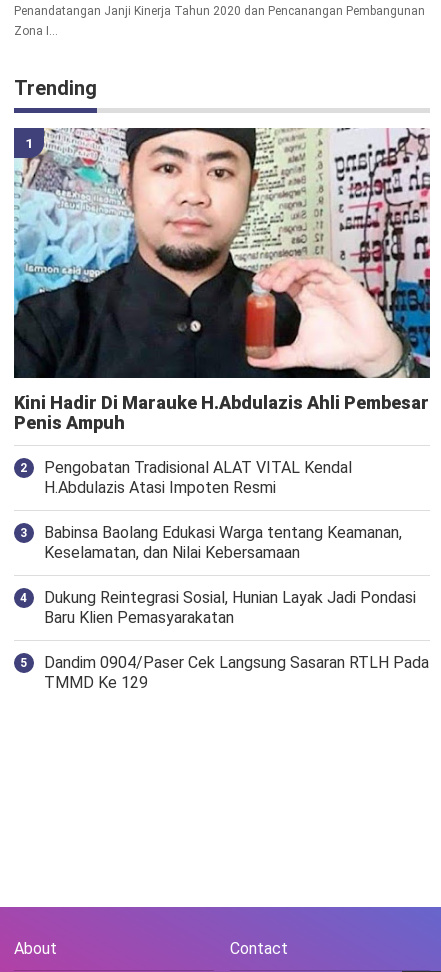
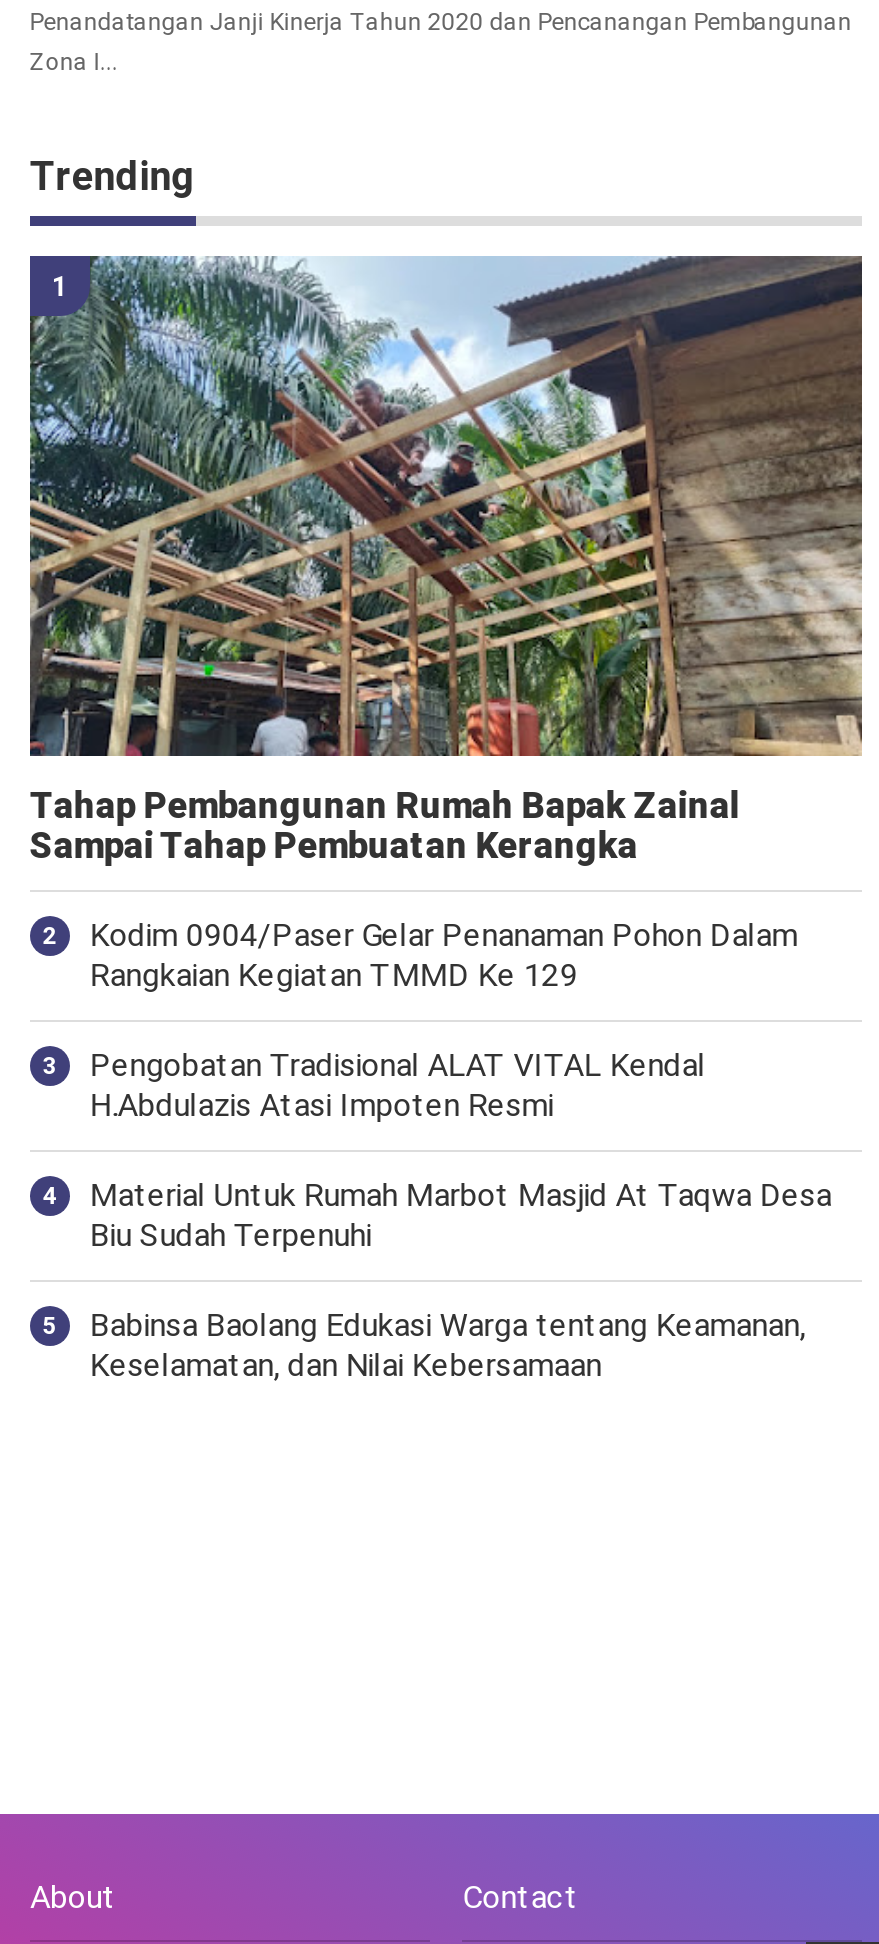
[13,127,431,433] [image] | Kini Hadir Di Marauke H.Abdulazis Ahli Pembesar | Penis Ampuh -> [28,254,864,995] [image] | Tahap Pembangunan Rumah Bapak Zainal | Sampai Tahap Pembuatan Kerangka | Kodim 0904/Paser Gelar Penanaman Pohon Dalam | Rangkaian Kegiatan TMMD Ke 129
moved [44,458,352,497] -> [89,1047,705,1125]: Pengobatan Tradisional ALAT VITAL Kendal | H.Abdulazis Atasi Impoten Resmi
none -> [89,1177,831,1255] Material Untuk Rumah Marbot Masjid At Taqwa Desa | Biu Sudah Terpenuhi
moved [44,523,402,562] -> [89,1307,805,1385]: Babinsa Baolang Edukasi Warga tentang Keamanan, | Keselamatan, dan Nilai Kebersamaan
[44,588,429,692] Dukung Reintegrasi Sosial, Hunian Layak Jadi Pondasi | Baru Klien Pemasyarakatan | Dandim 0904/Paser Cek Langsung Sasaran RTLH Pada | TMMD Ke 129 -> none

